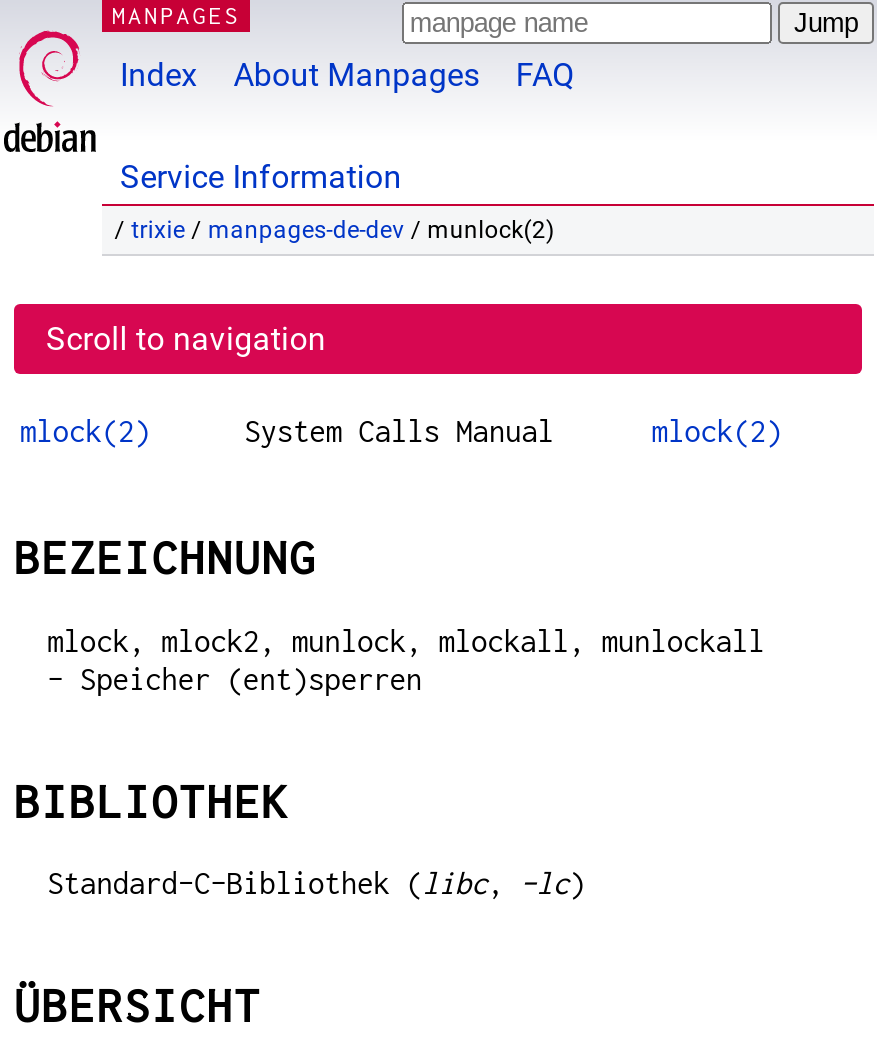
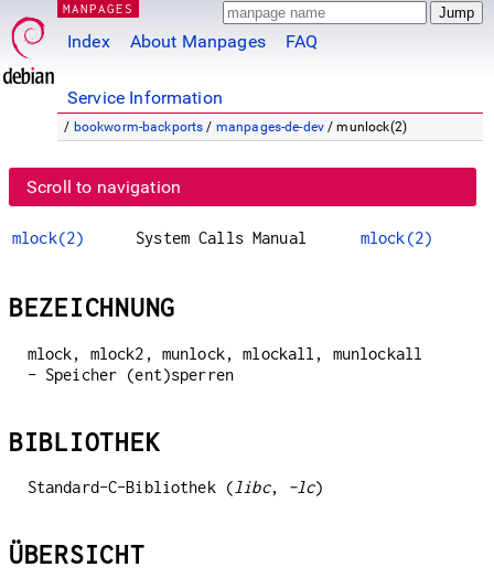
[102,216,554,244] / trixie / manpages-de-dev / munlock(2) -> [57,119,407,135] / bookworm-backports / manpages-de-dev / munlock(2)

